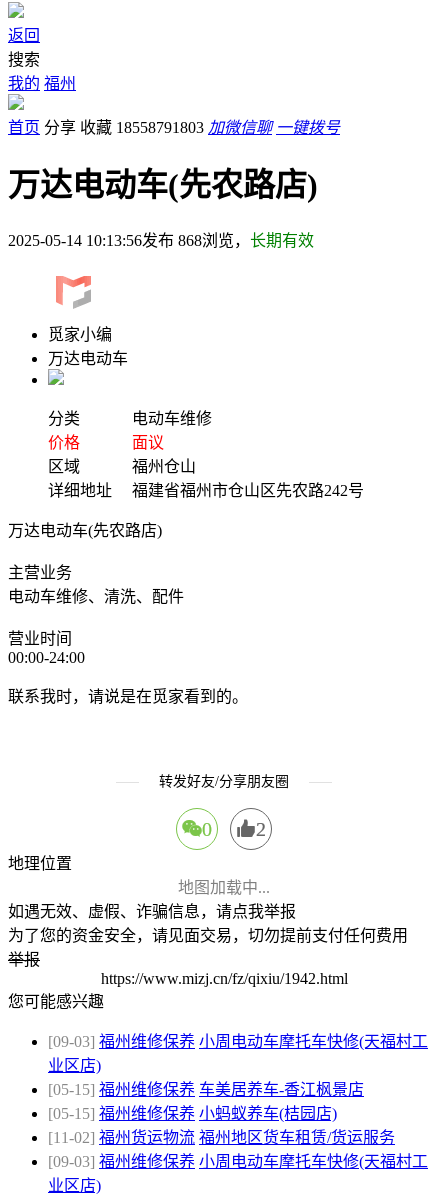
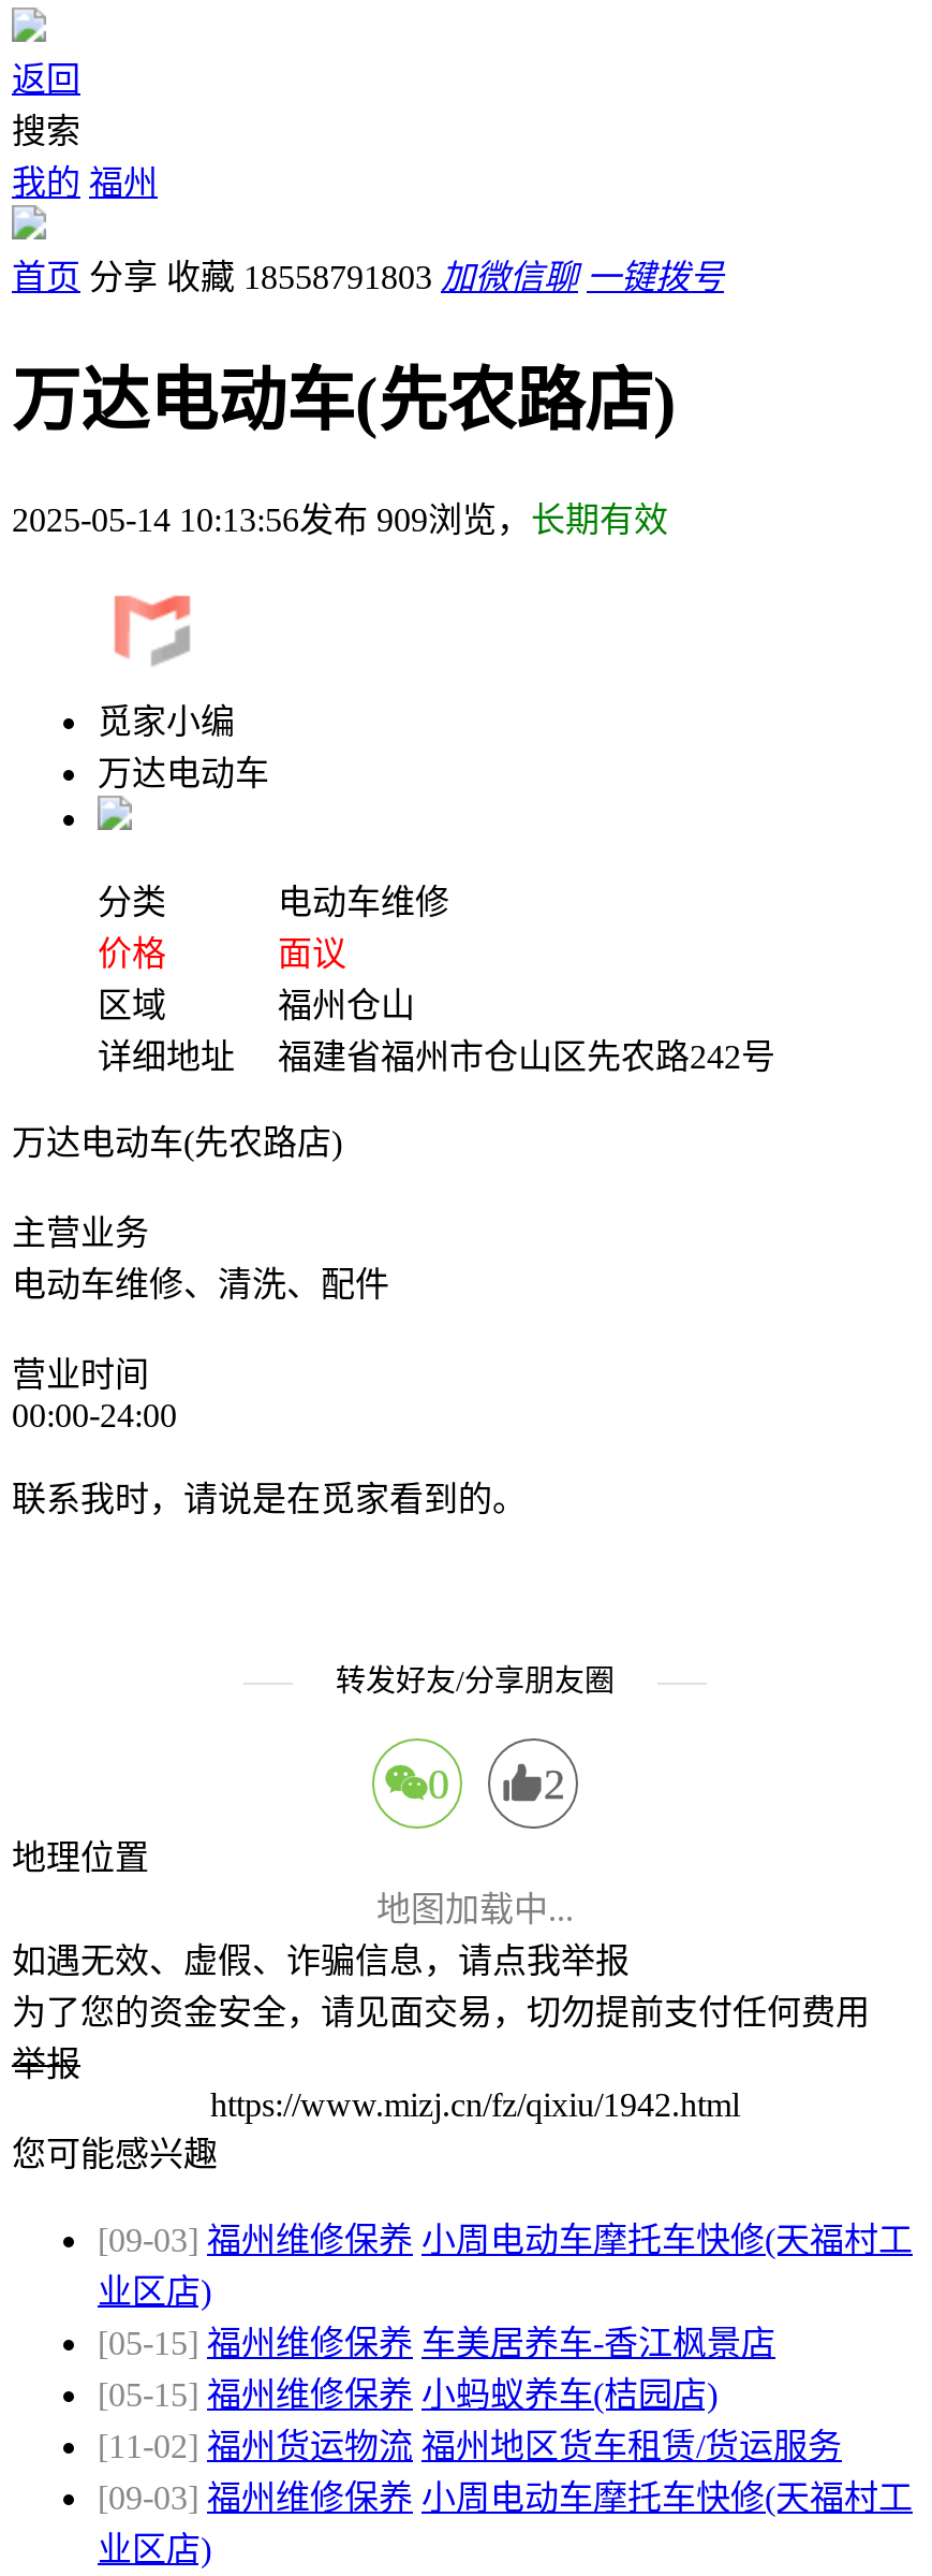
[8,232,314,249] 2025-05-14 10:13:56发布 868浏览，长期有效 -> [12,501,668,538] 2025-05-14 10:13:56发布 909浏览，长期有效

